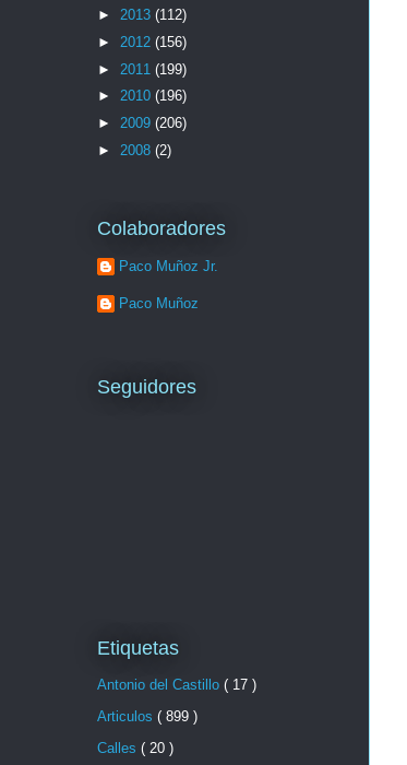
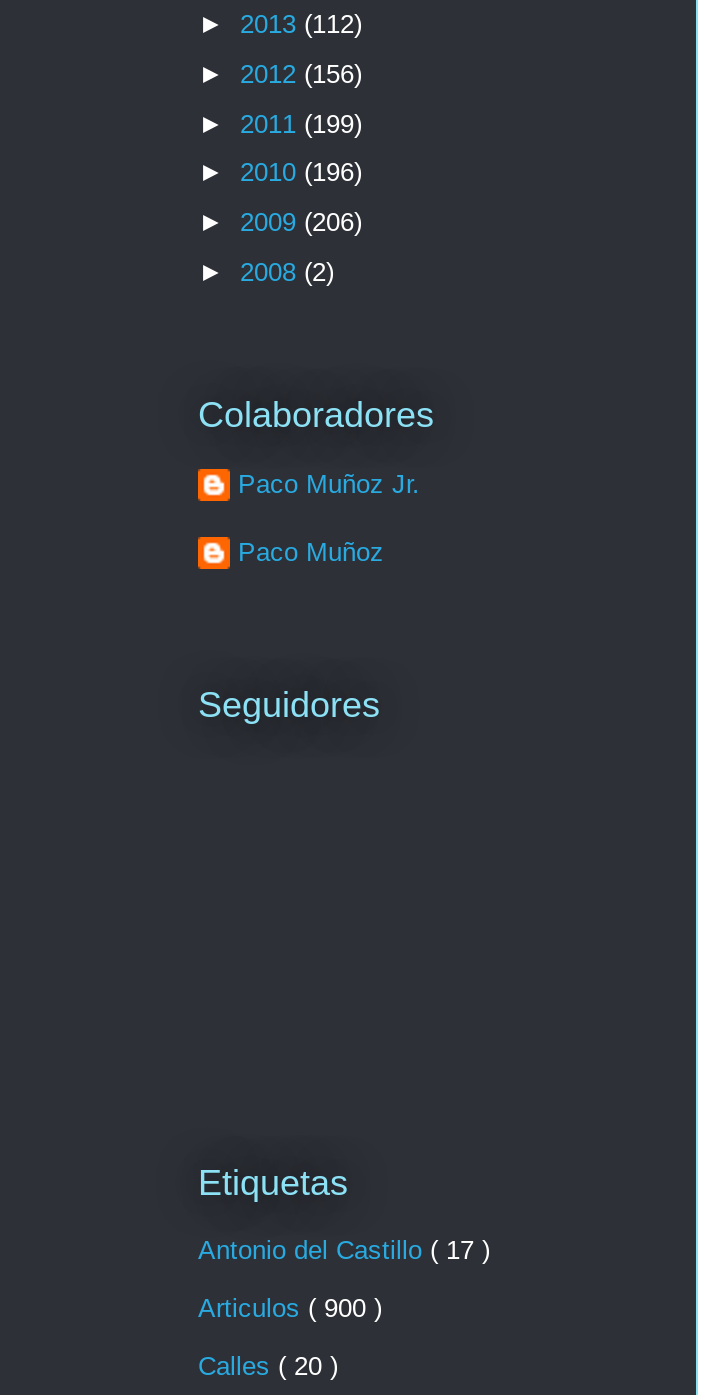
[97,708,197,725] Articulos ( 899 ) -> [198,1294,382,1324] Articulos ( 900 )

